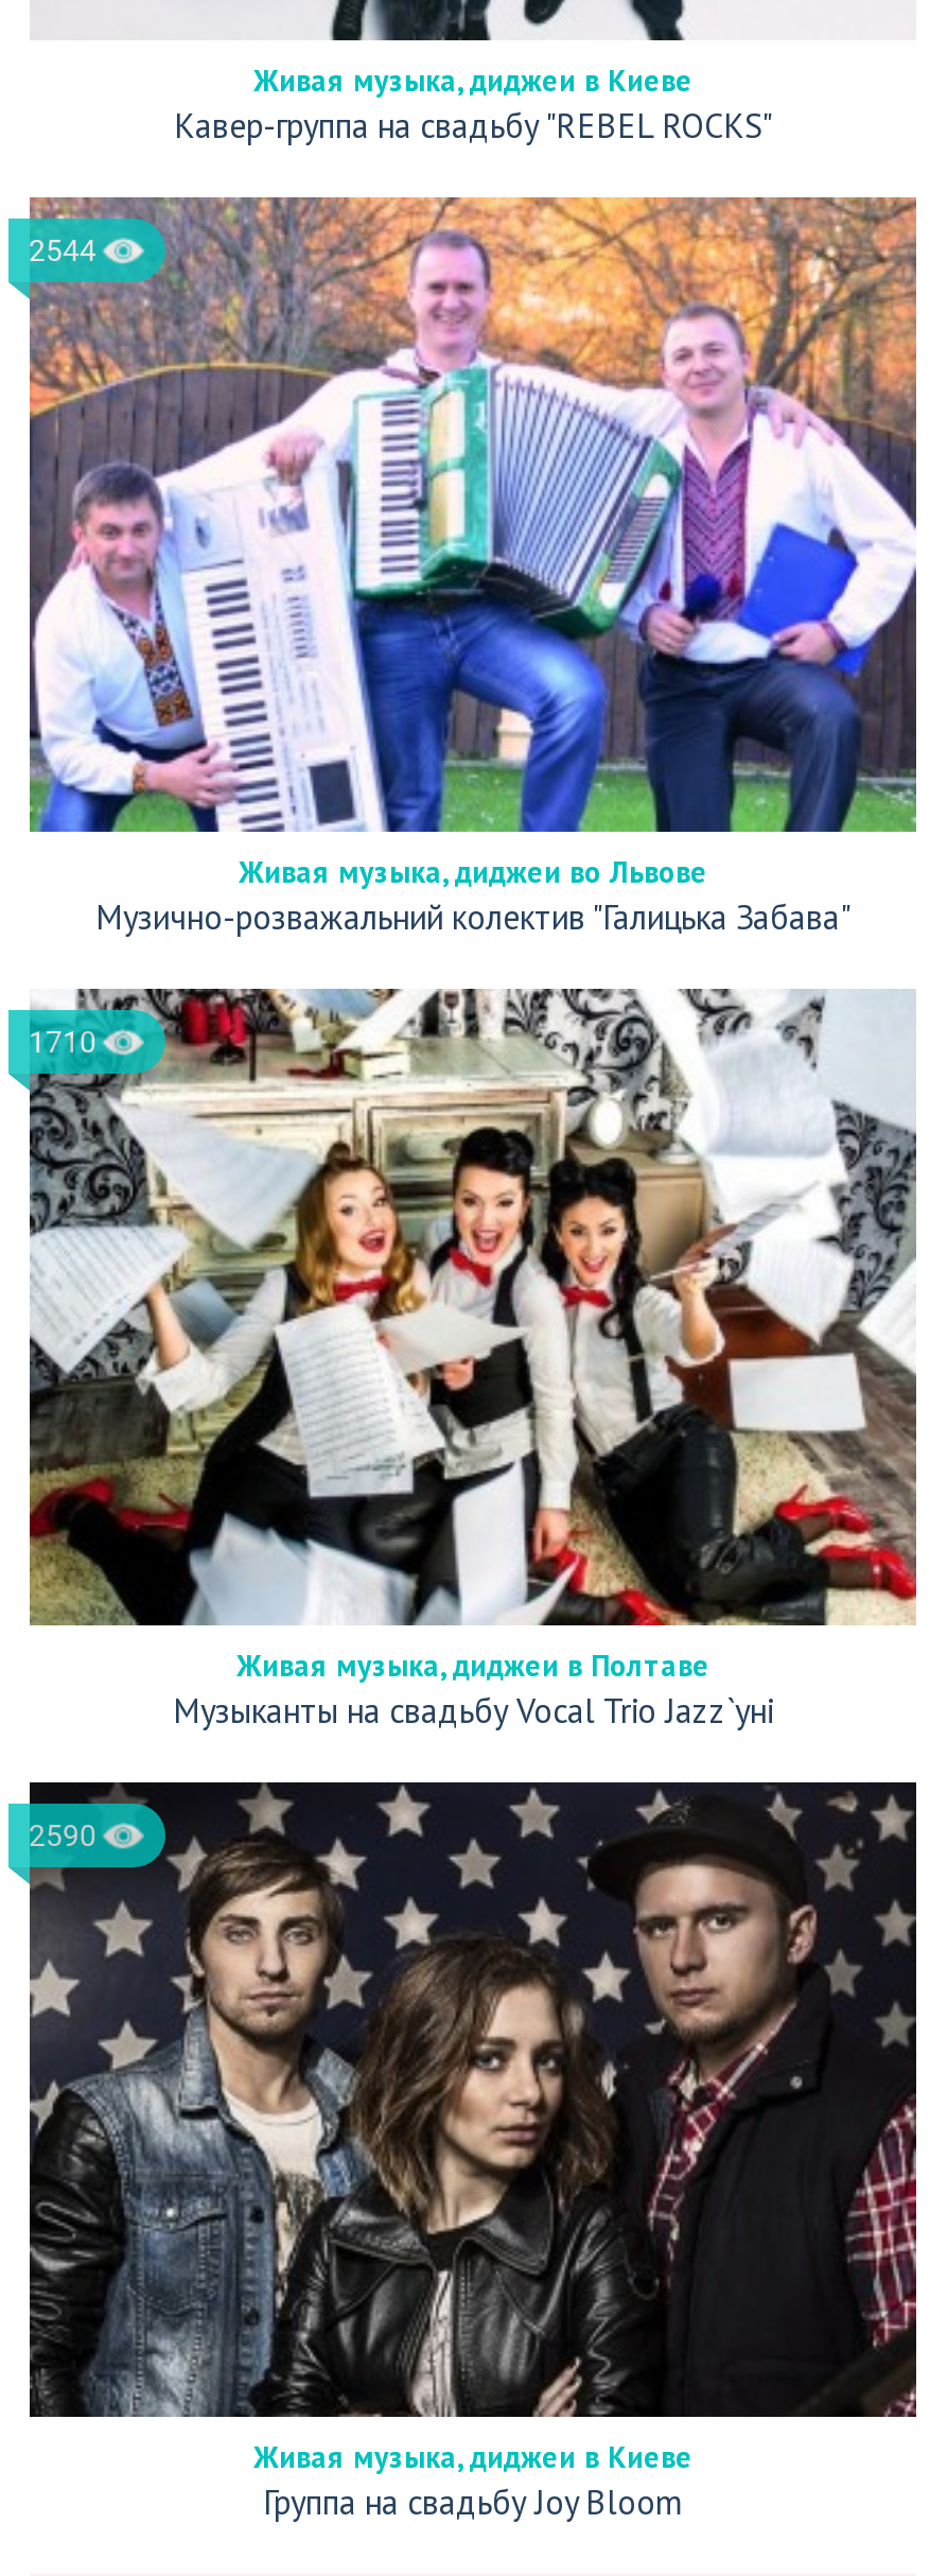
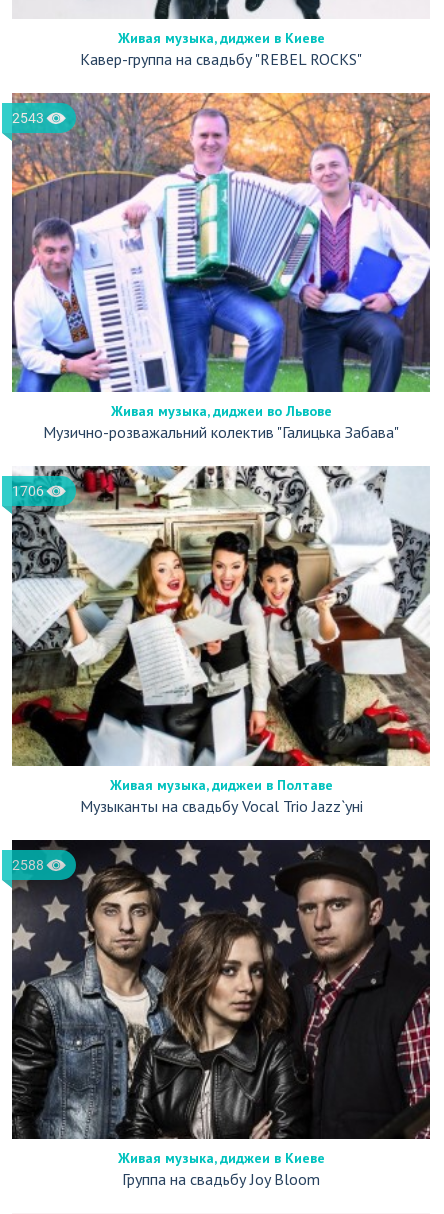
[29,234,96,268] 2544 -> [11,110,43,126] 2543
[29,1026,96,1060] 1710 -> [11,483,43,499] 1706
[29,1818,96,1852] 2590 -> [11,857,43,873] 2588

